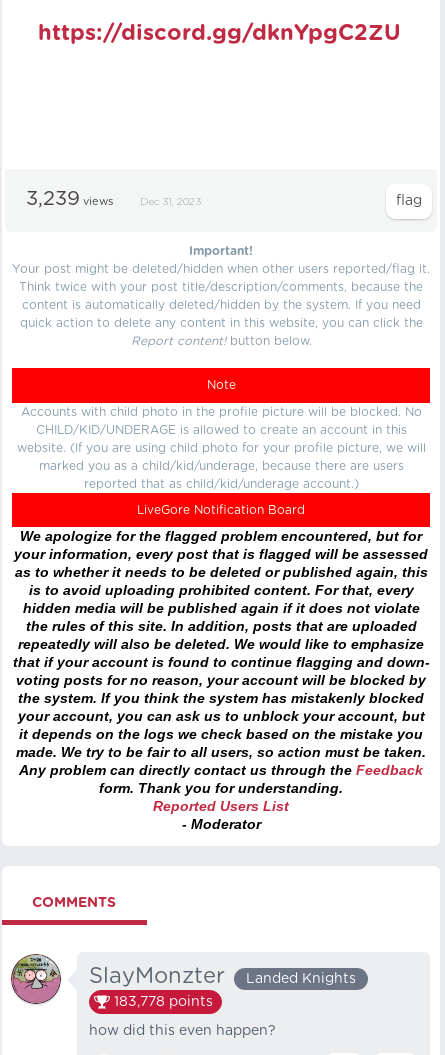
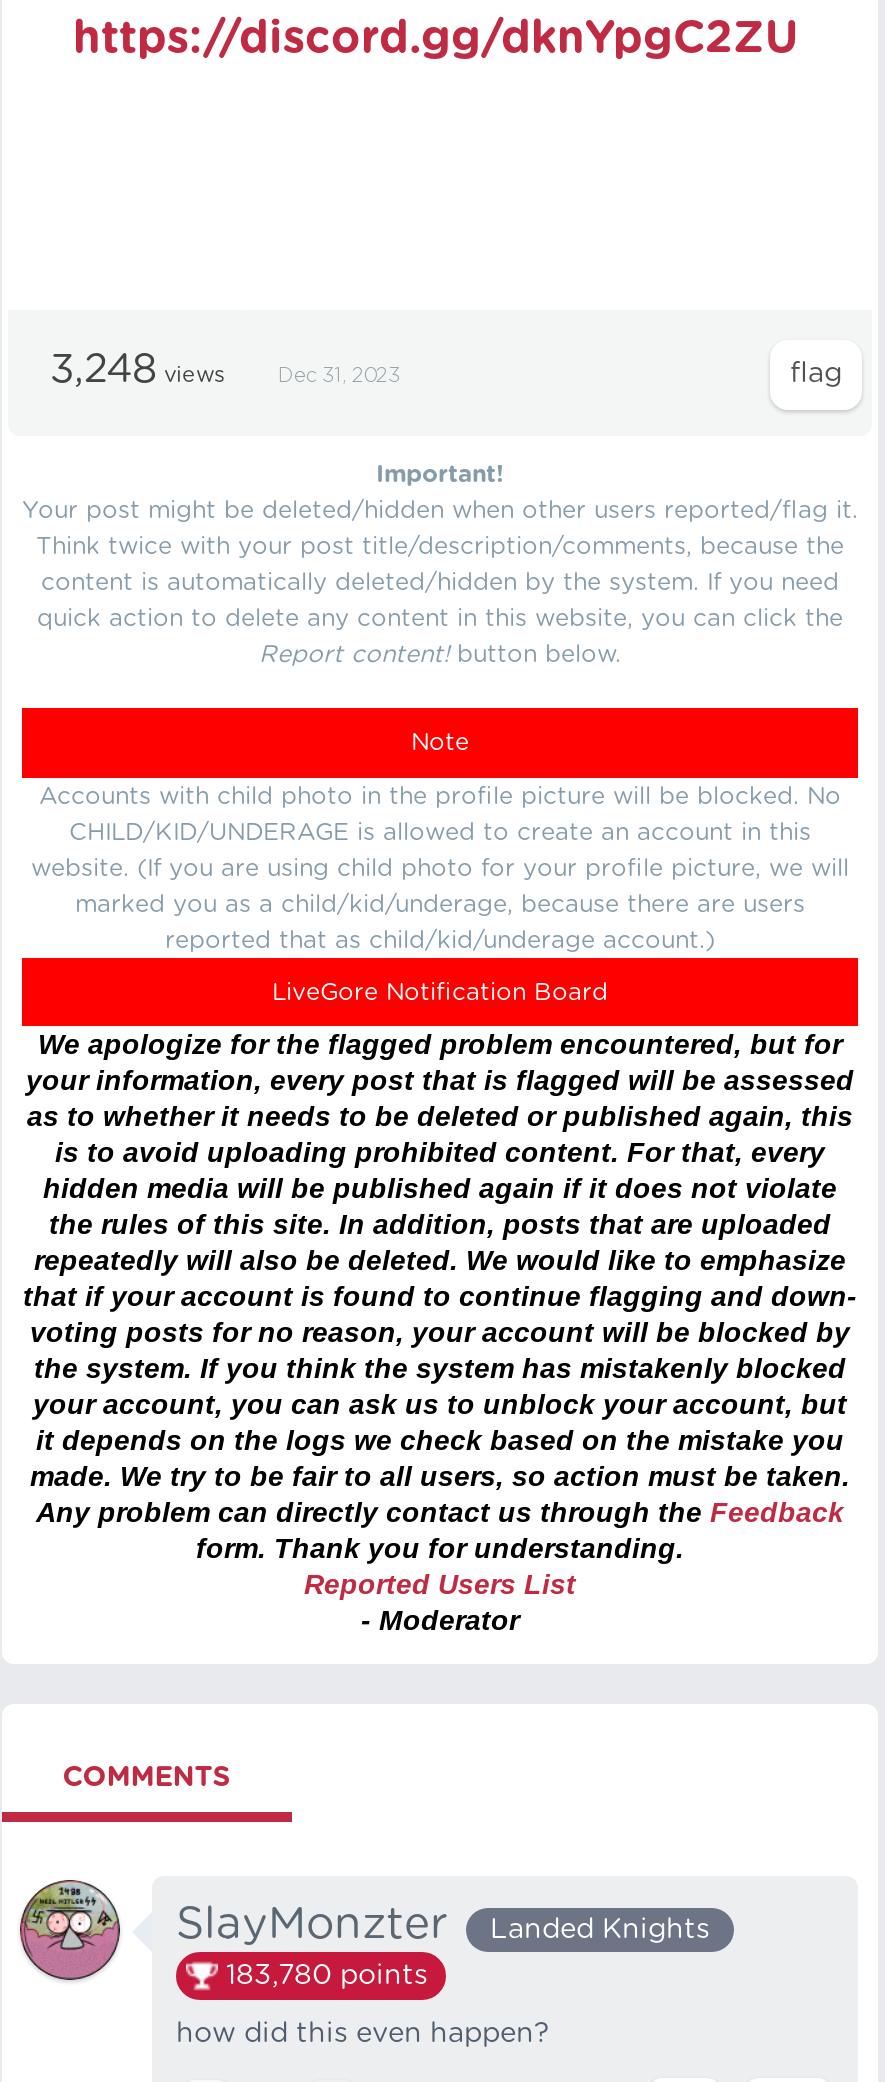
[26,189,113,209] 3,239 views -> [50,350,224,390] 3,248 views
[114,995,213,1009] 183,778 points -> [226,1963,428,1991] 183,780 points

